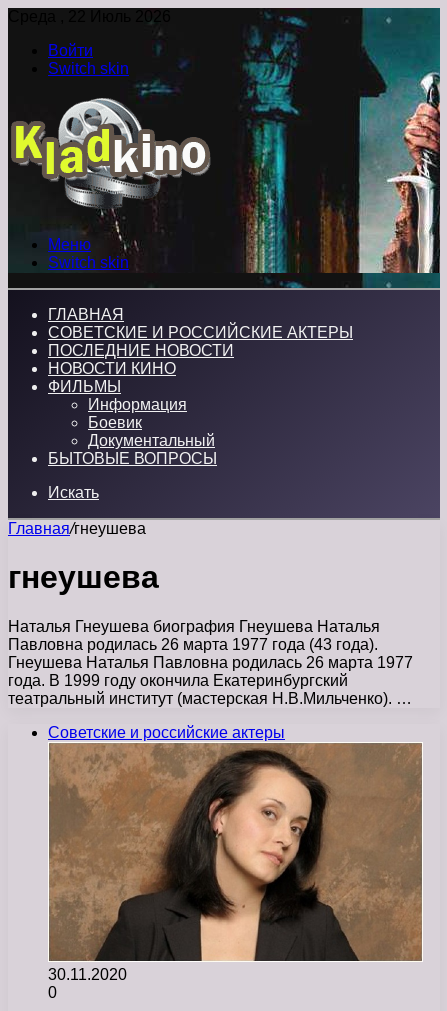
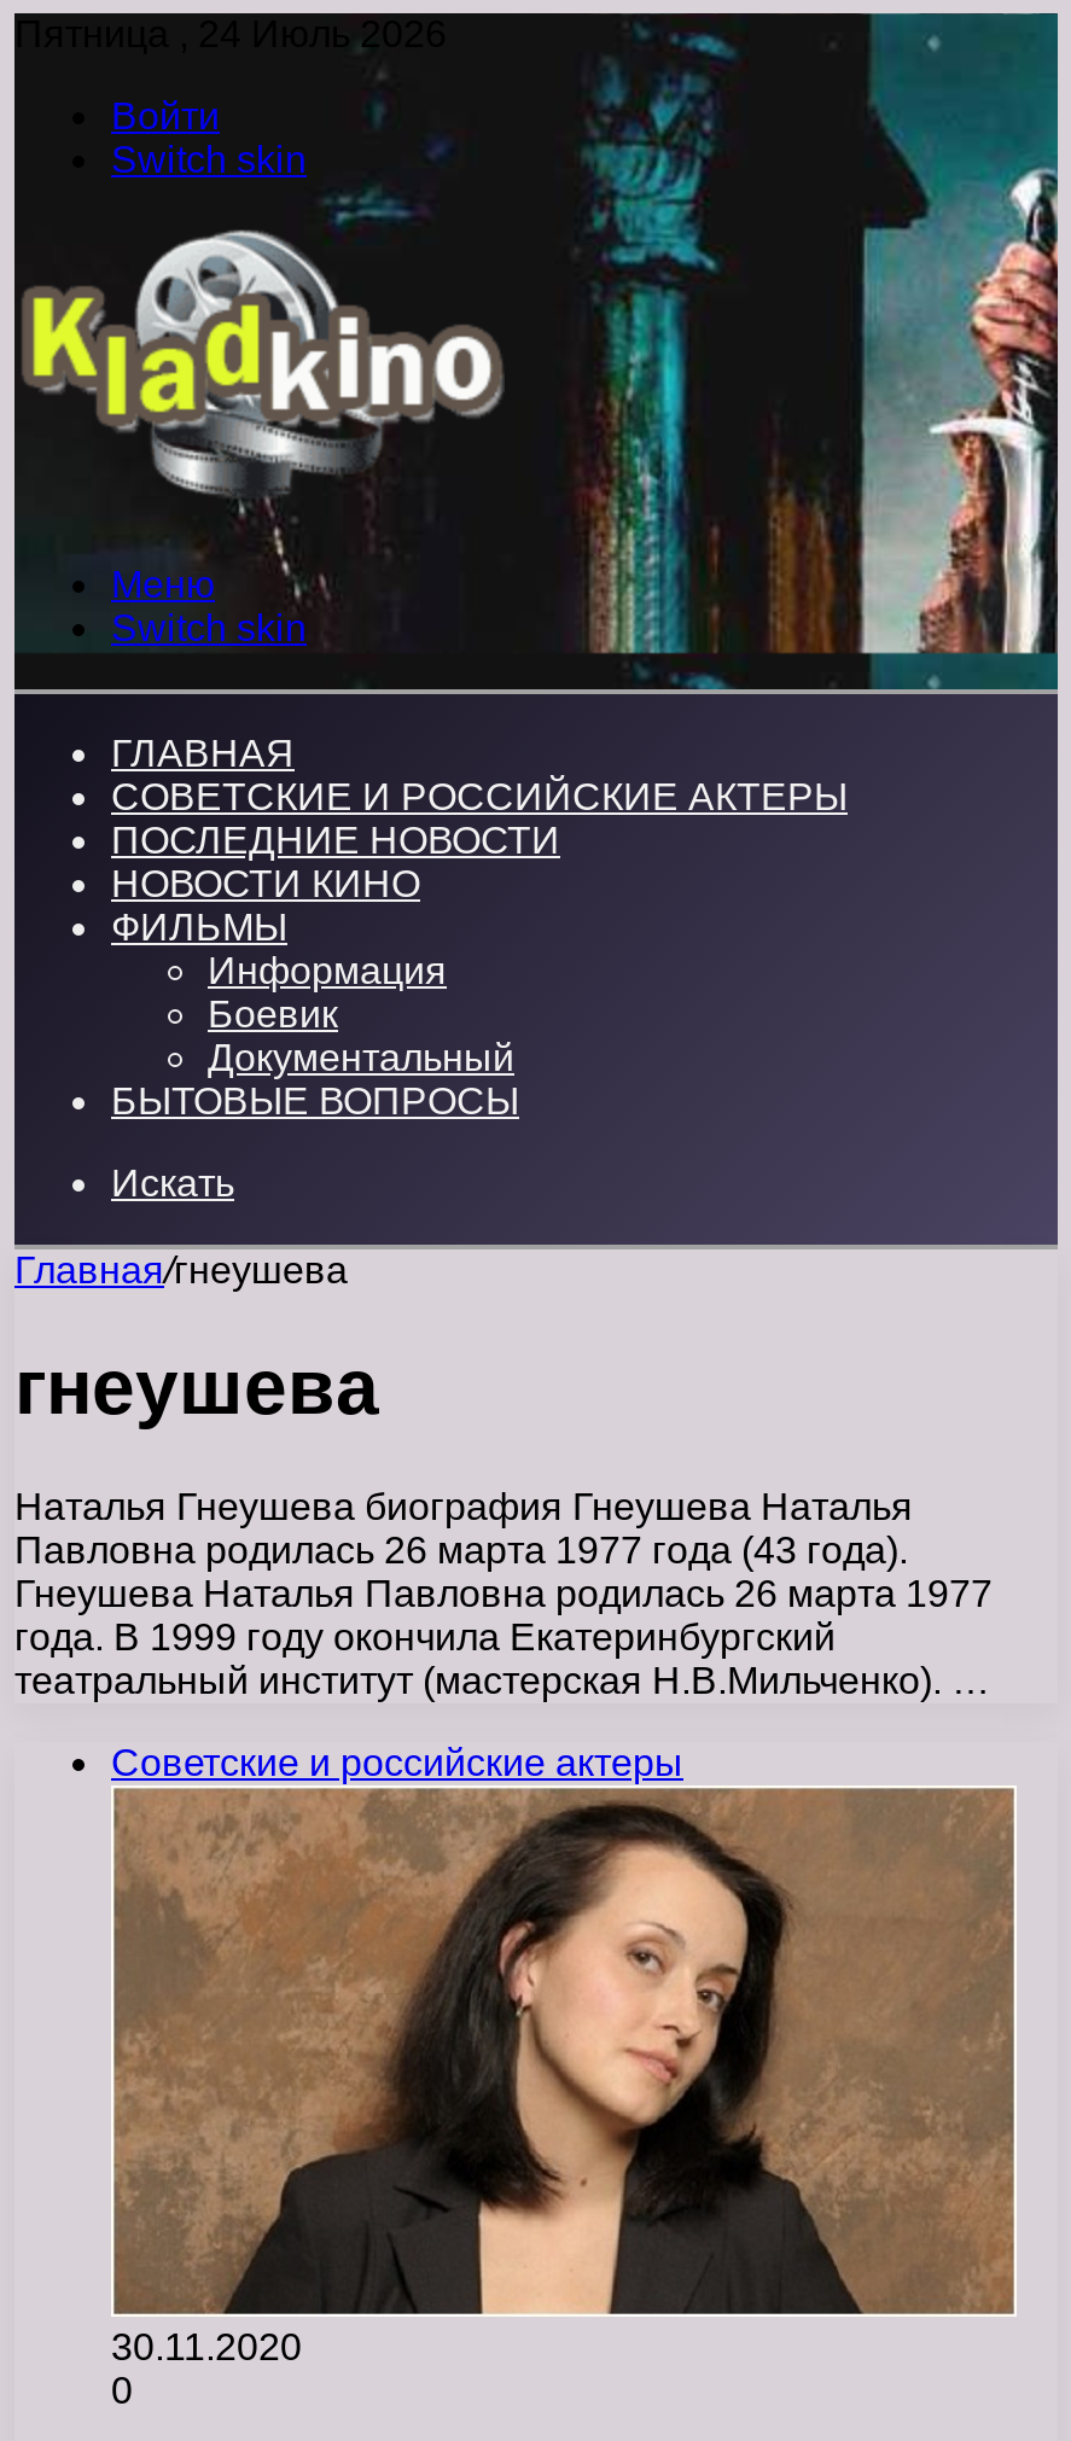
[8,8,171,25] Среда , 22 Июль 2026 -> [14,13,447,54] Пятница , 24 Июль 2026

